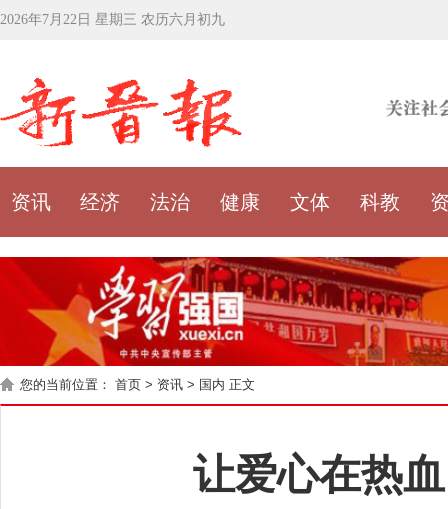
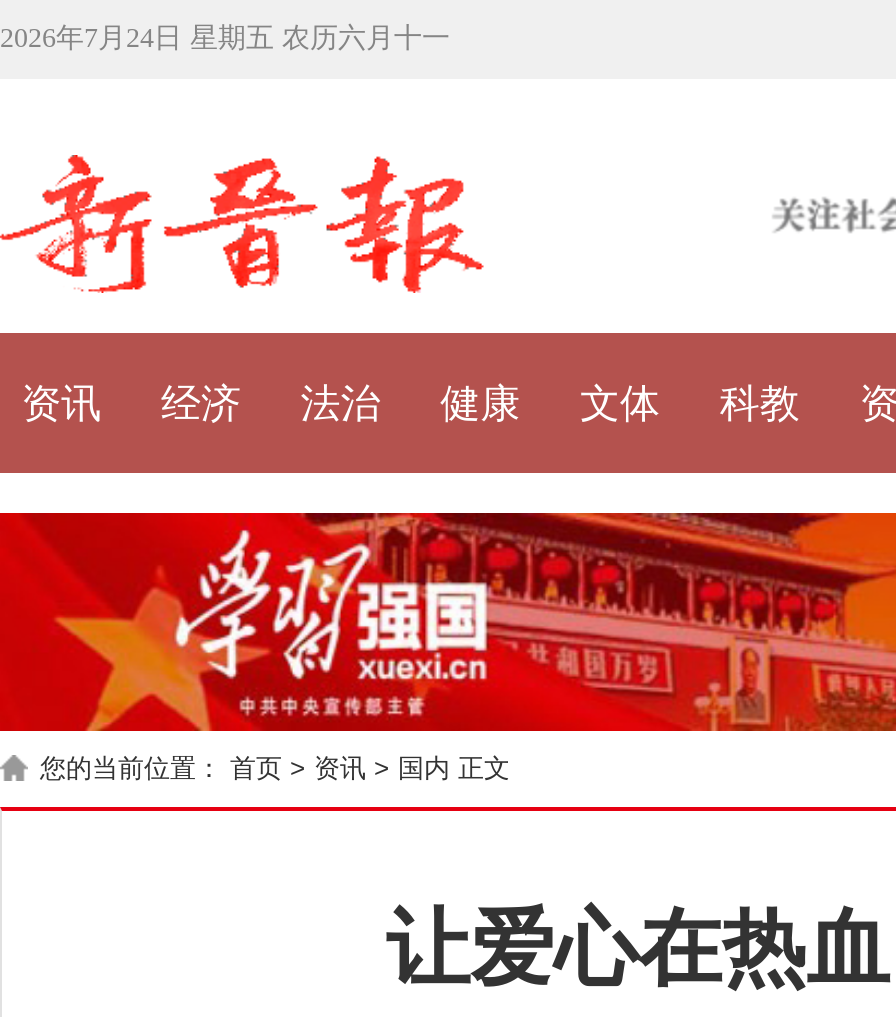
[0,12,225,27] 2026年7月22日 星期三 农历六月初九 -> [0,23,450,53] 2026年7月24日 星期五 农历六月十一

